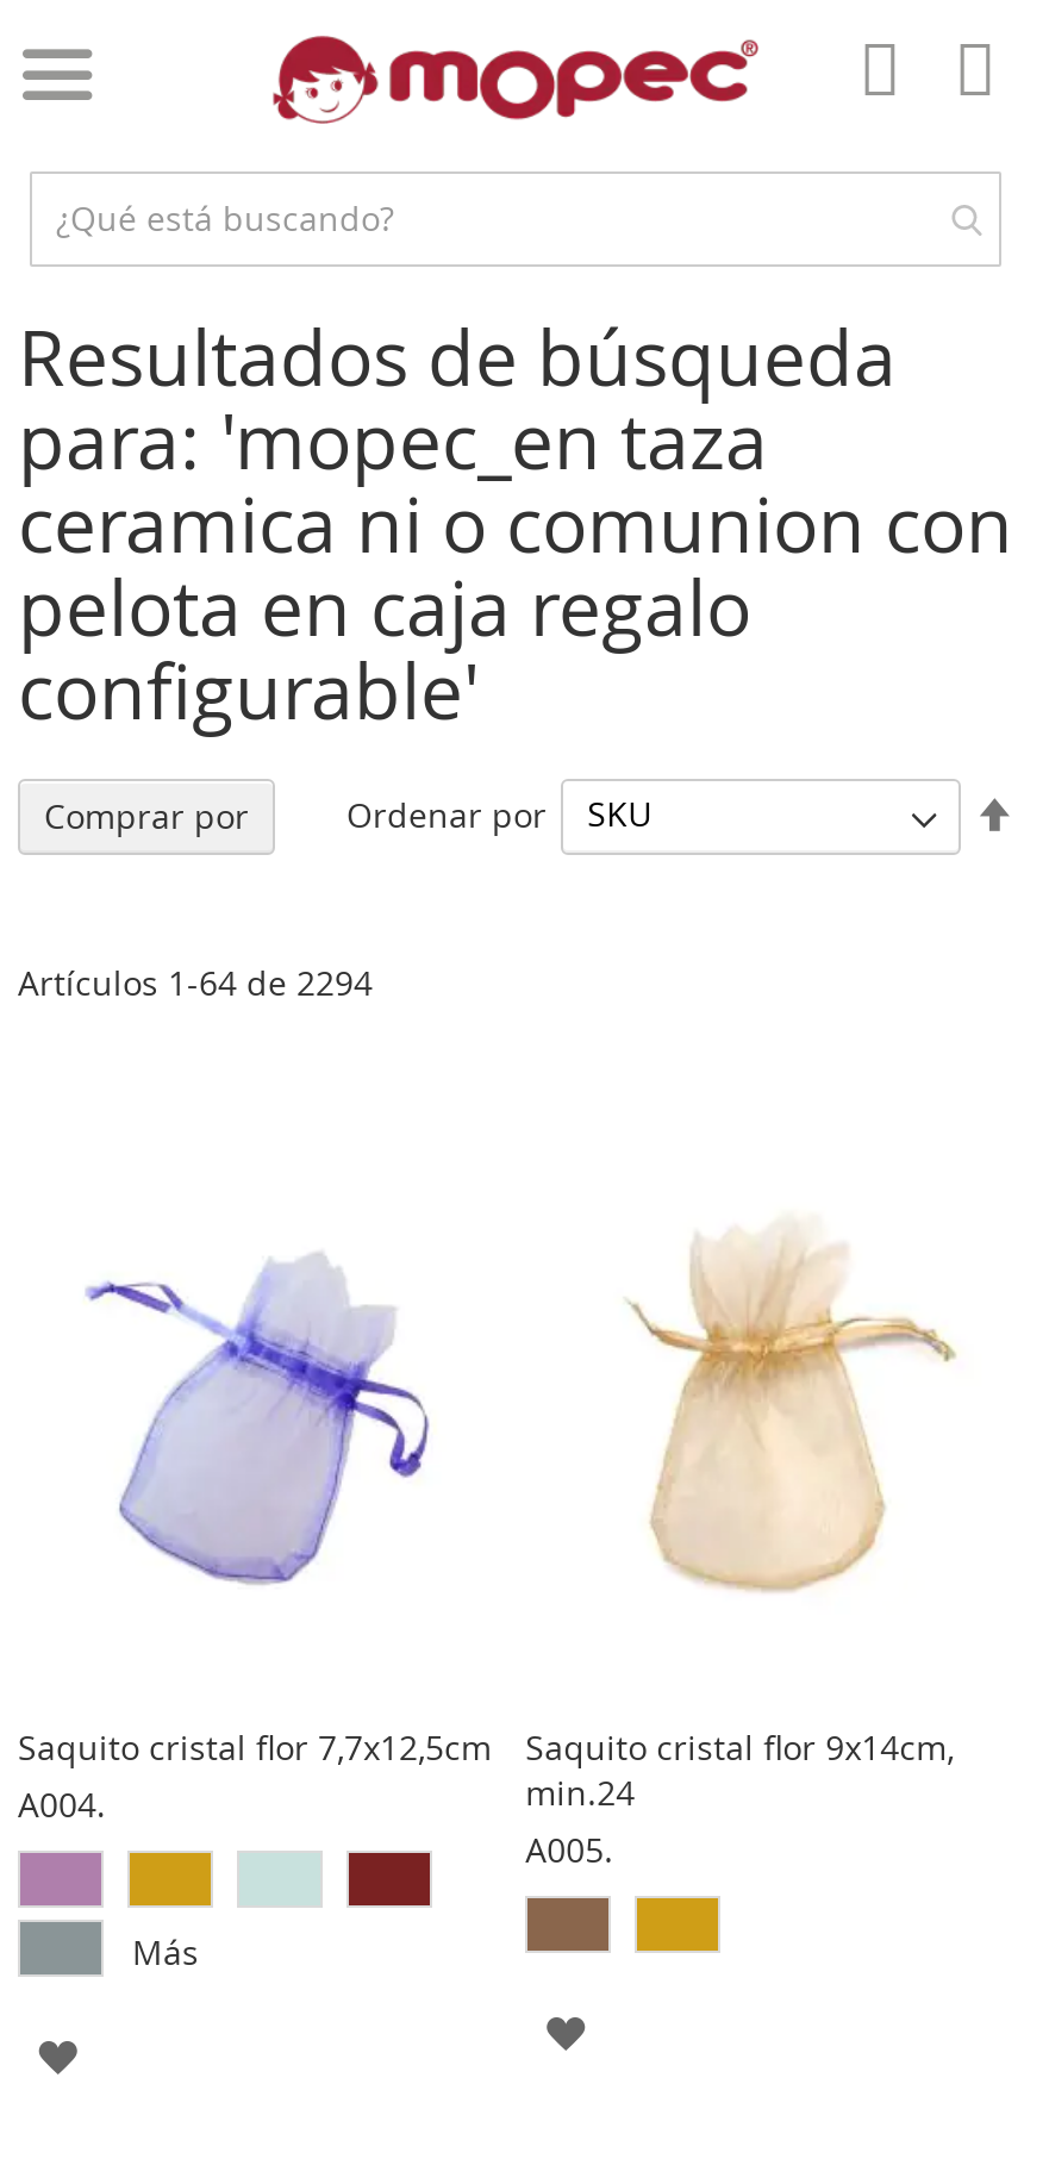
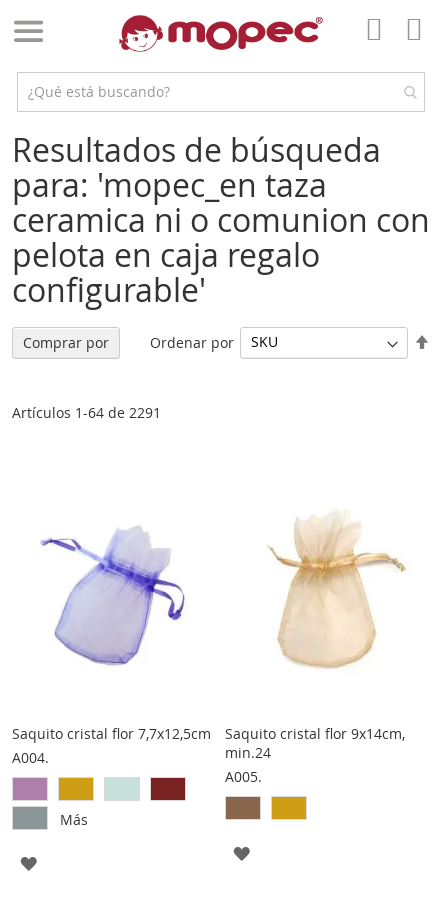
[18,960,373,1005] Artículos 1 -64 de 2294 -> [12,403,161,422] Artículos 1 -64 de 2291

